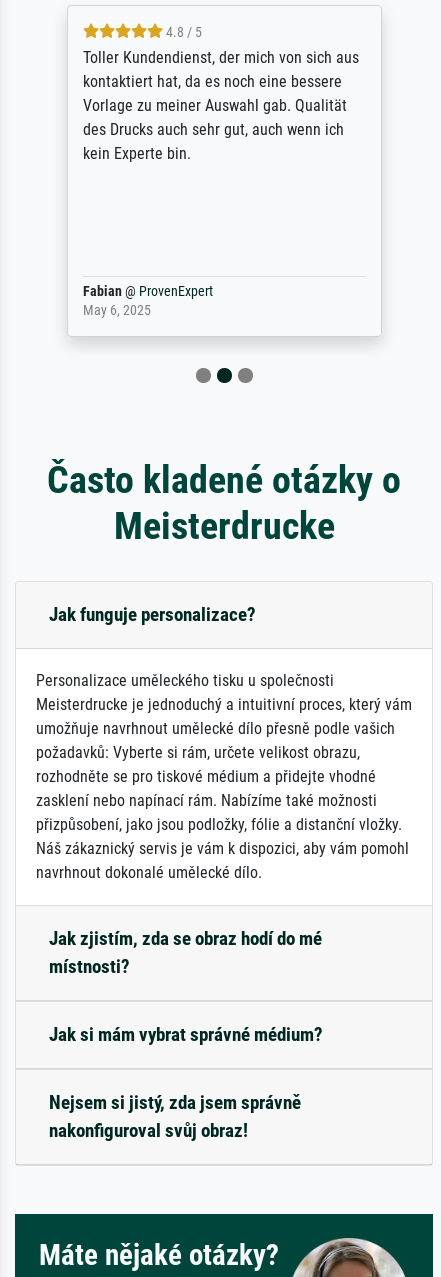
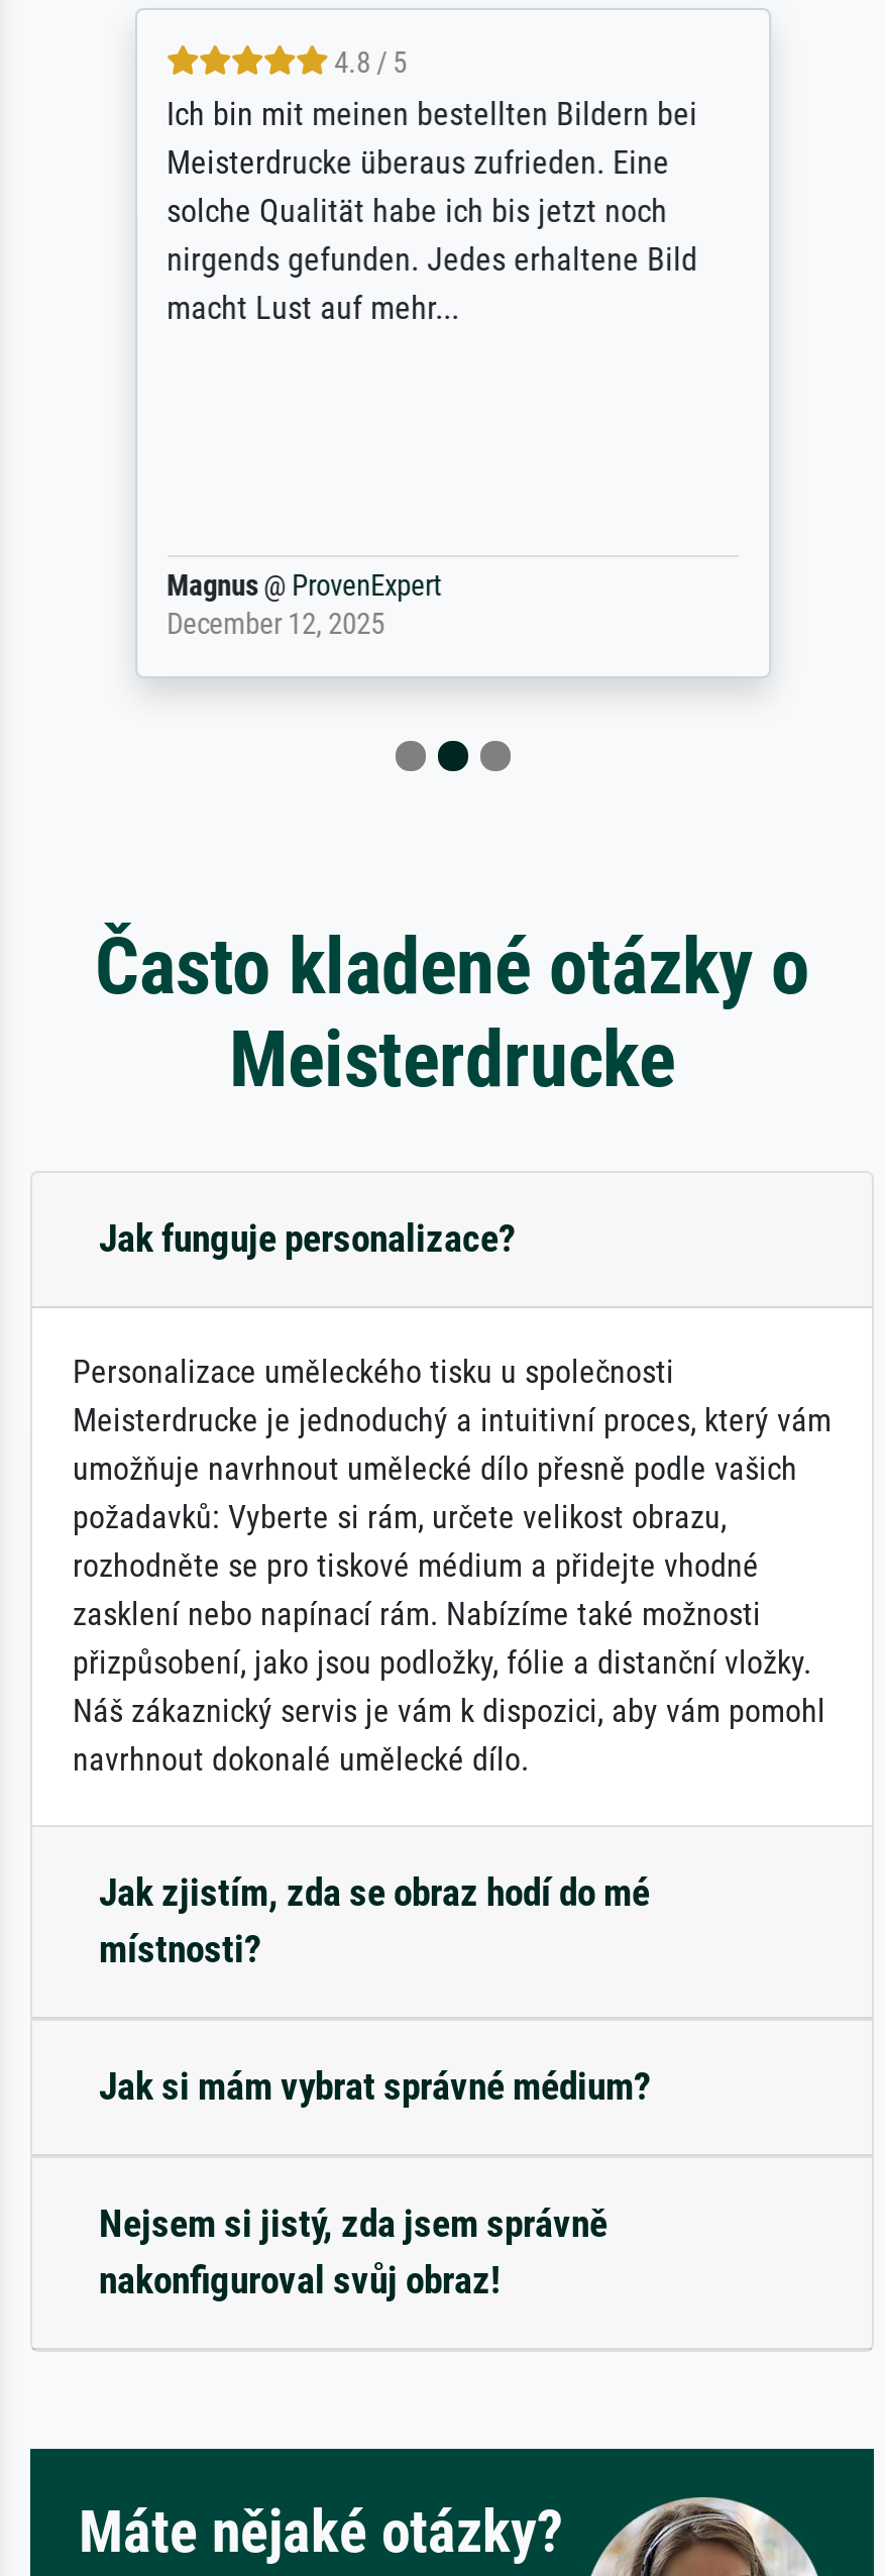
[82,48,358,163] Toller Kundendienst, der mich von sich aus | kontaktiert hat, da es noch eine bessere | Vorlage zu meiner Auswahl gab. Qualität | des Drucks auch sehr gut, auch wenn ich | kein Experte bin. -> [167,95,697,327] Ich bin mit meinen bestellten Bildern bei | Meisterdrucke überaus zufrieden. Eine | solche Qualität habe ich bis jetzt noch | nirgends gefunden. Jedes erhaltene Bild | macht Lust auf mehr...
[82,283,212,319] Fabian @ ProvenExpert | May 6, 2025 -> [167,569,441,642] Magnus @ ProvenExpert | December 12, 2025

